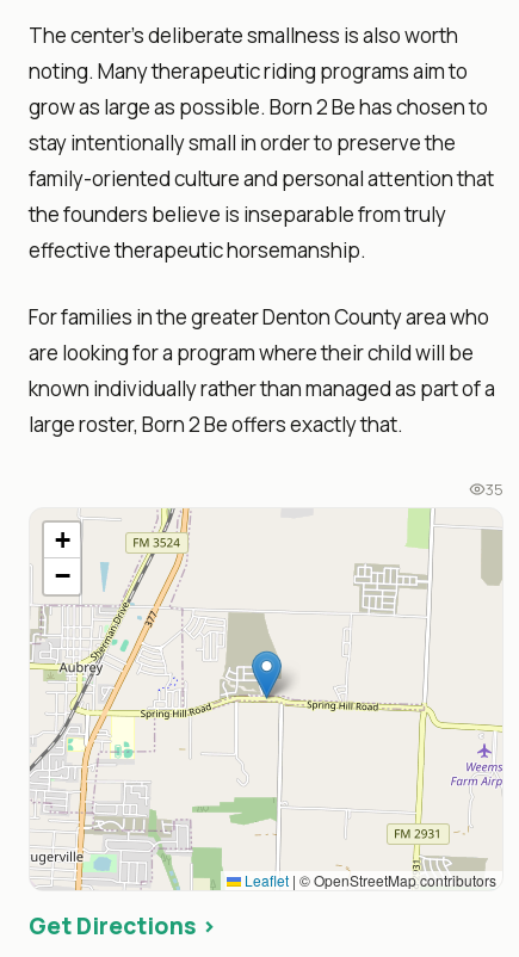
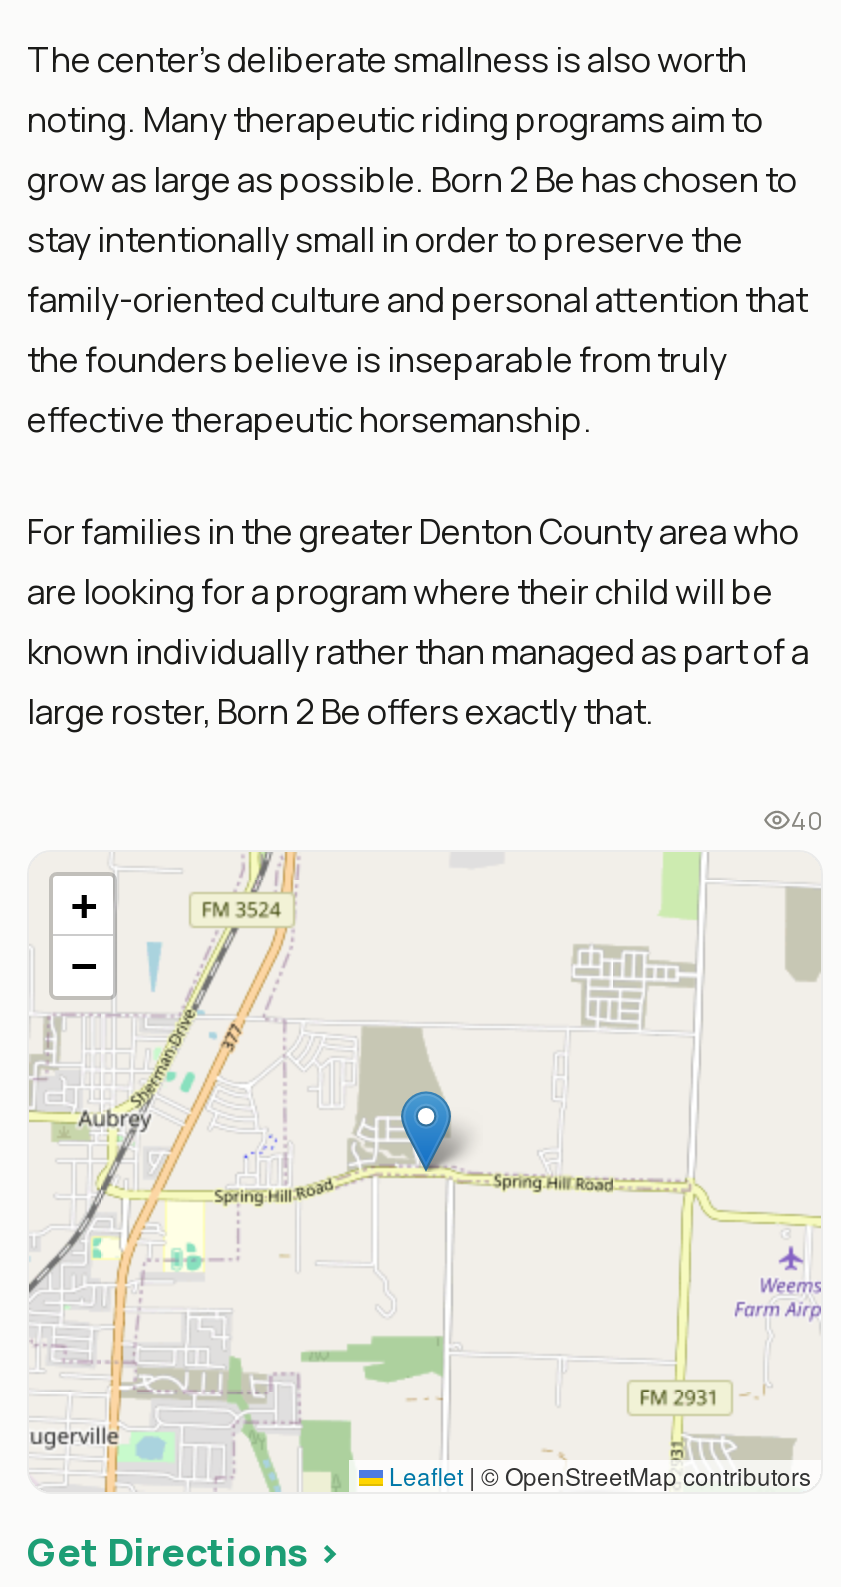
[486,478,503,499] 35 -> [791,801,823,837] 40

